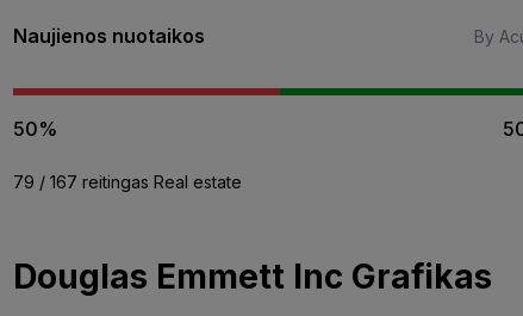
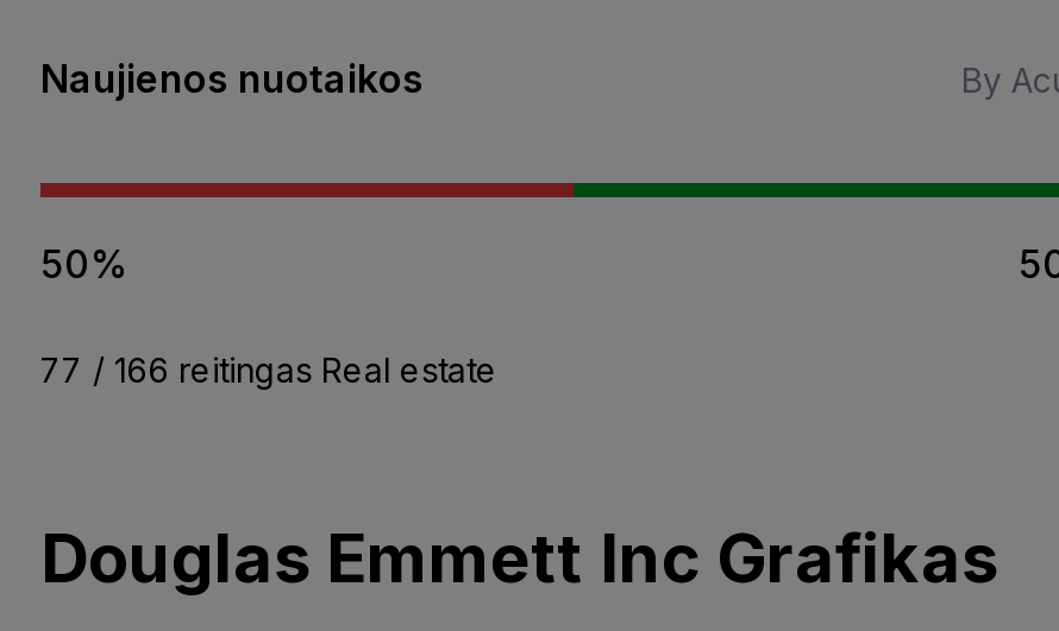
[13,171,242,192] 79 / 167 reitingas Real estate -> [40,348,497,389] 77 / 166 reitingas Real estate

